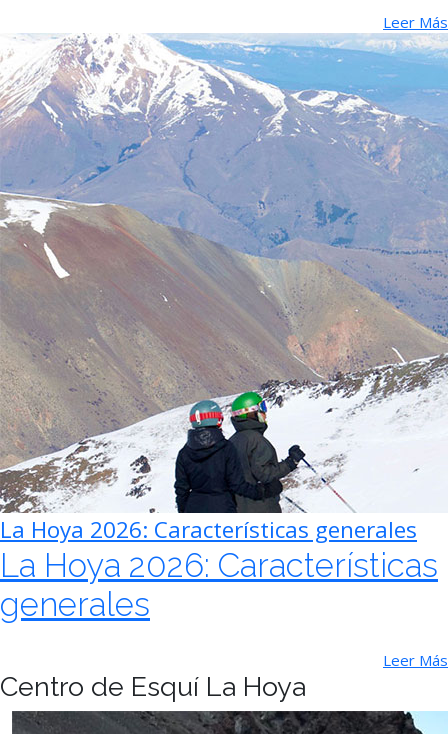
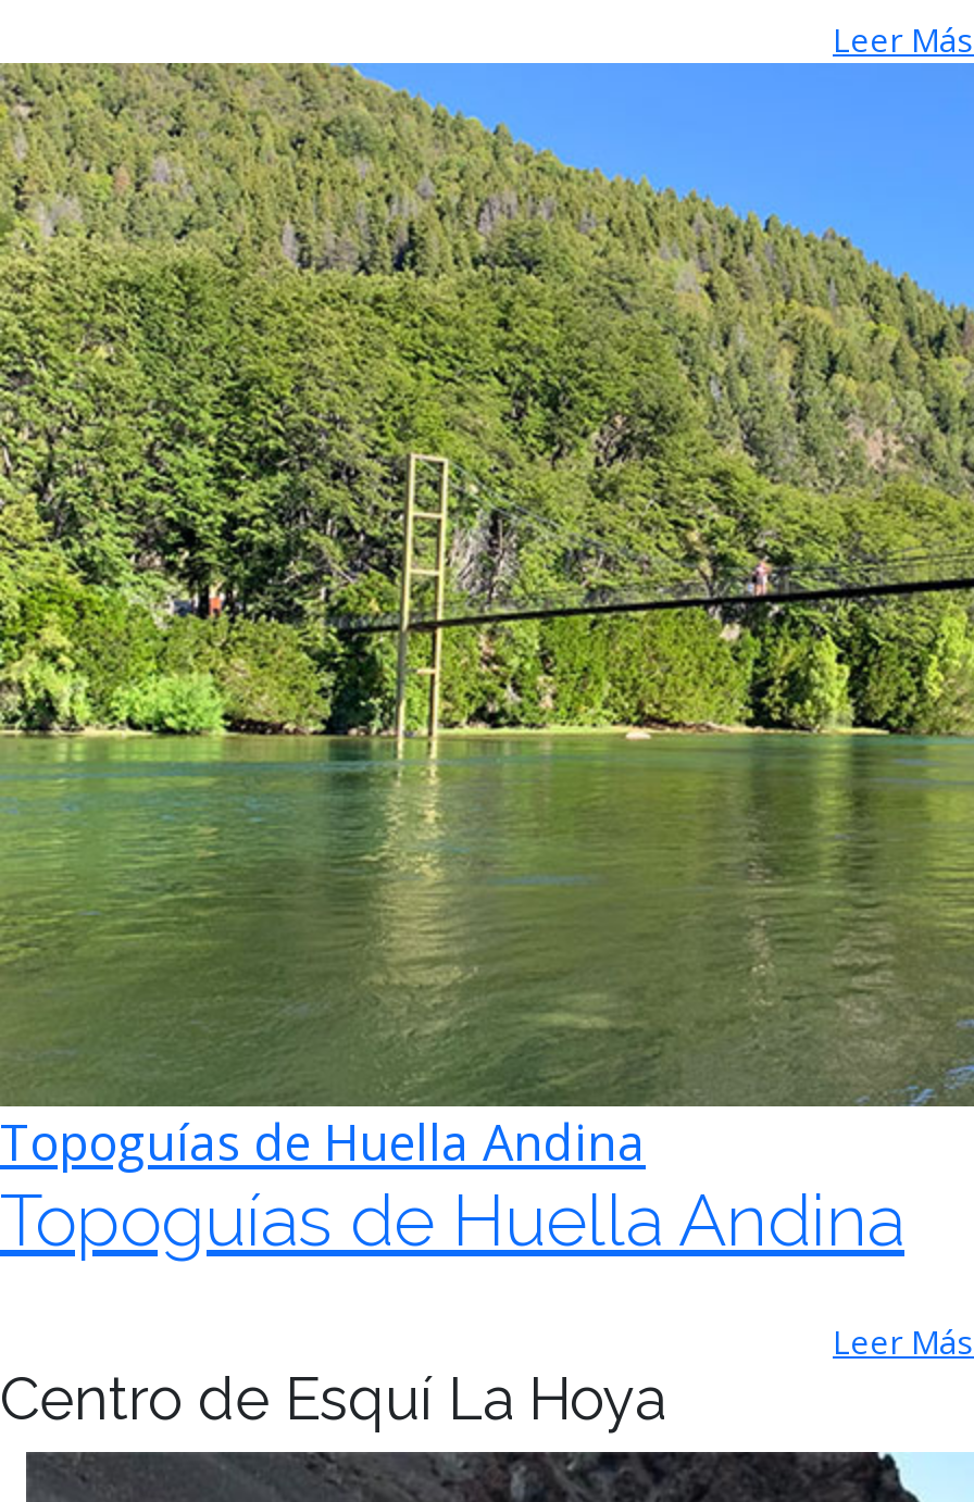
[0,33,445,624] [image] | La Hoya 2026: Características generales | La Hoya 2026: Características | generales -> [0,61,967,1263] [image] | Topoguías de Huella Andina | Topoguías de Huella Andina

